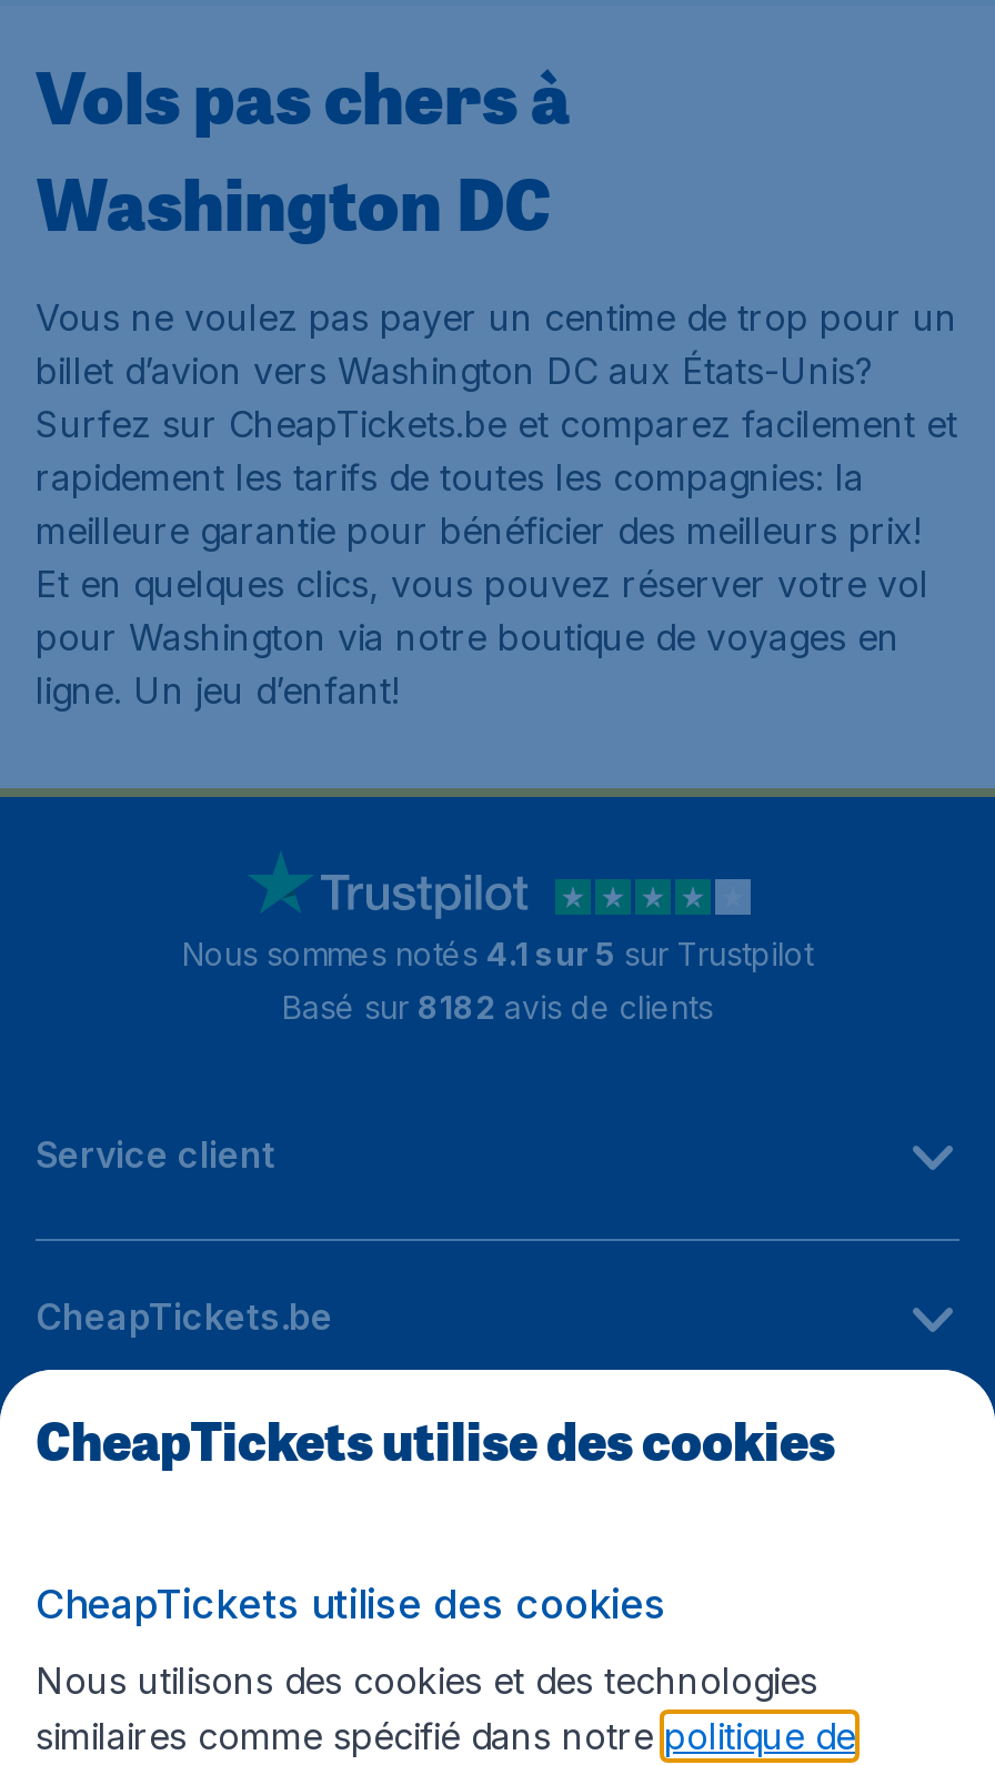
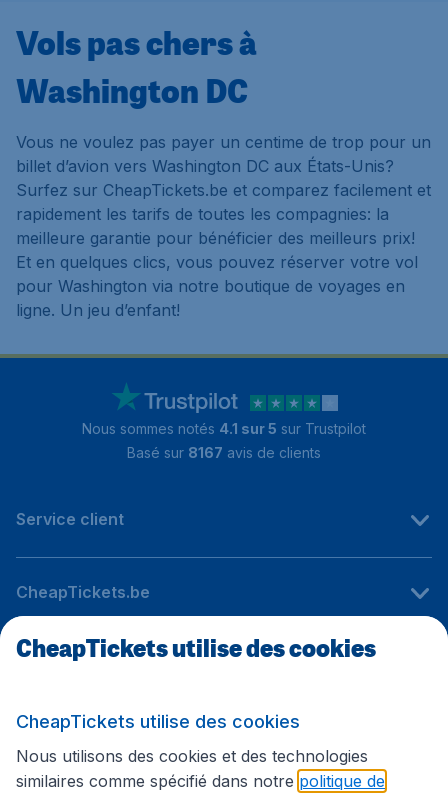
[282,988,713,1026] Basé sur 8182 avis de clients -> [127,444,321,461] Basé sur 8167 avis de clients

